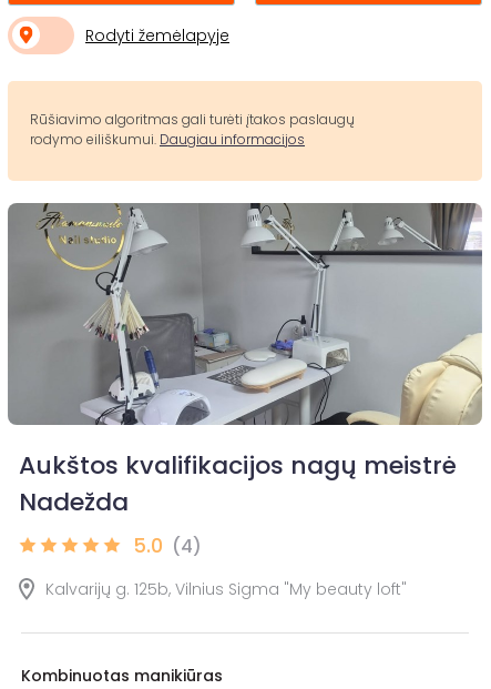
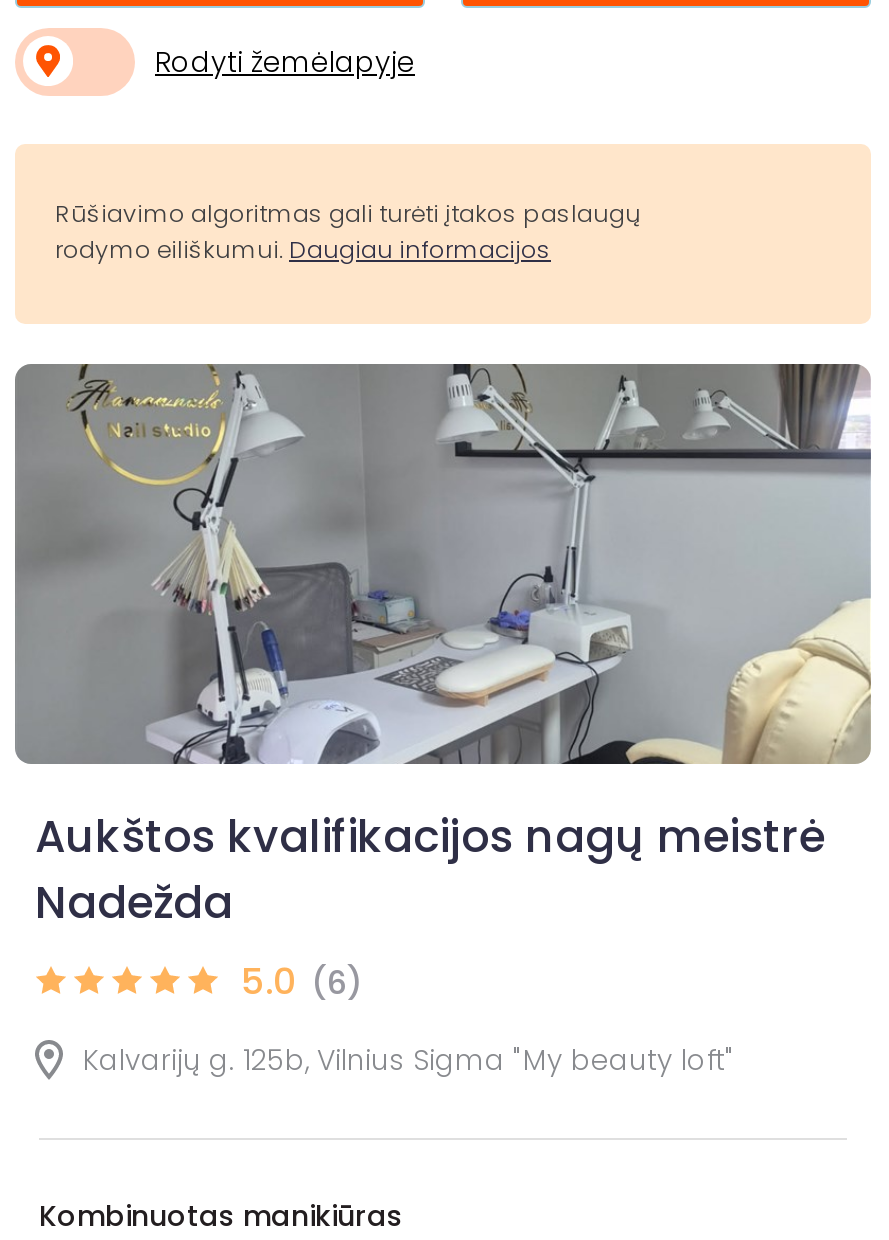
[133,531,202,559] 5.0 (4) -> [241,956,363,1006] 5.0 (6)

